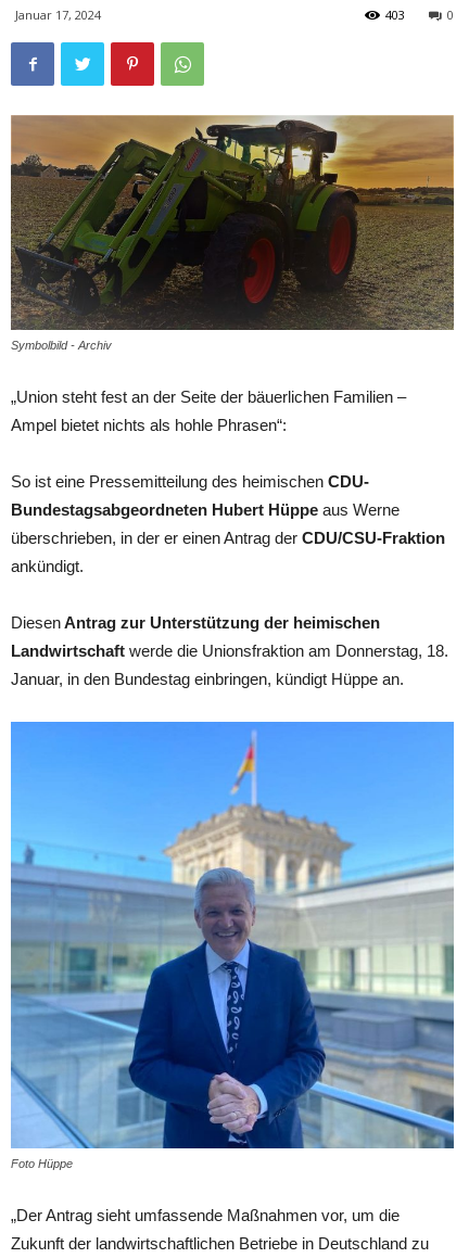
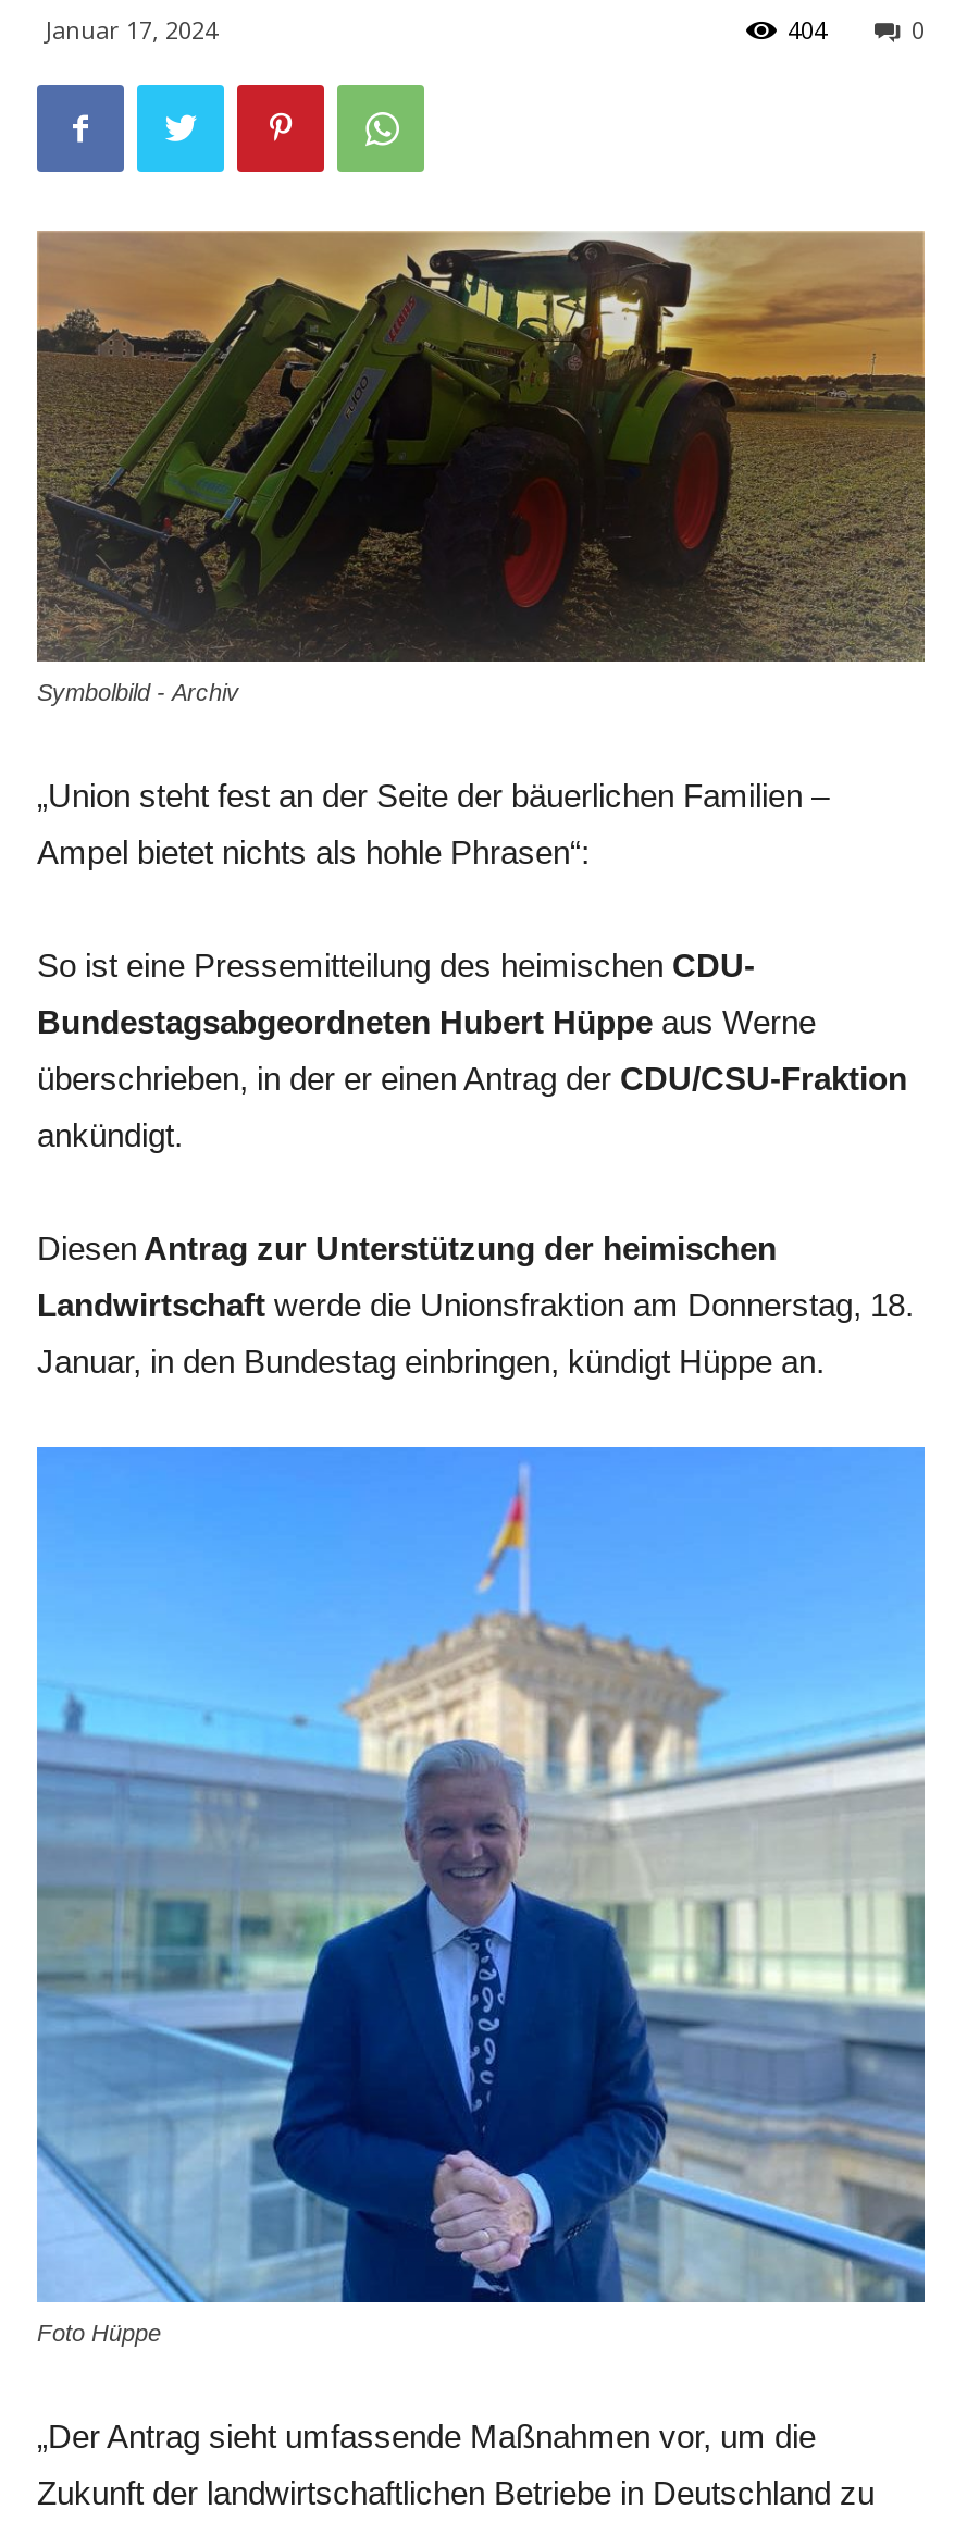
[385,7,405,23] 403 -> [788,13,827,46] 404

